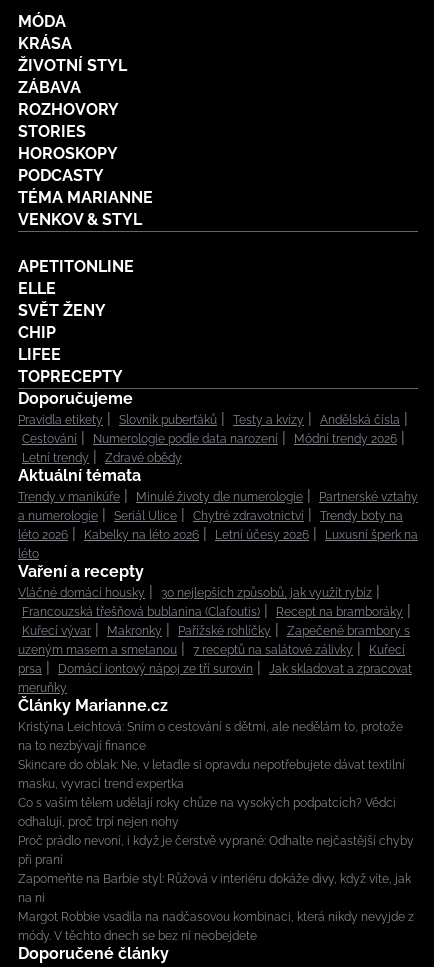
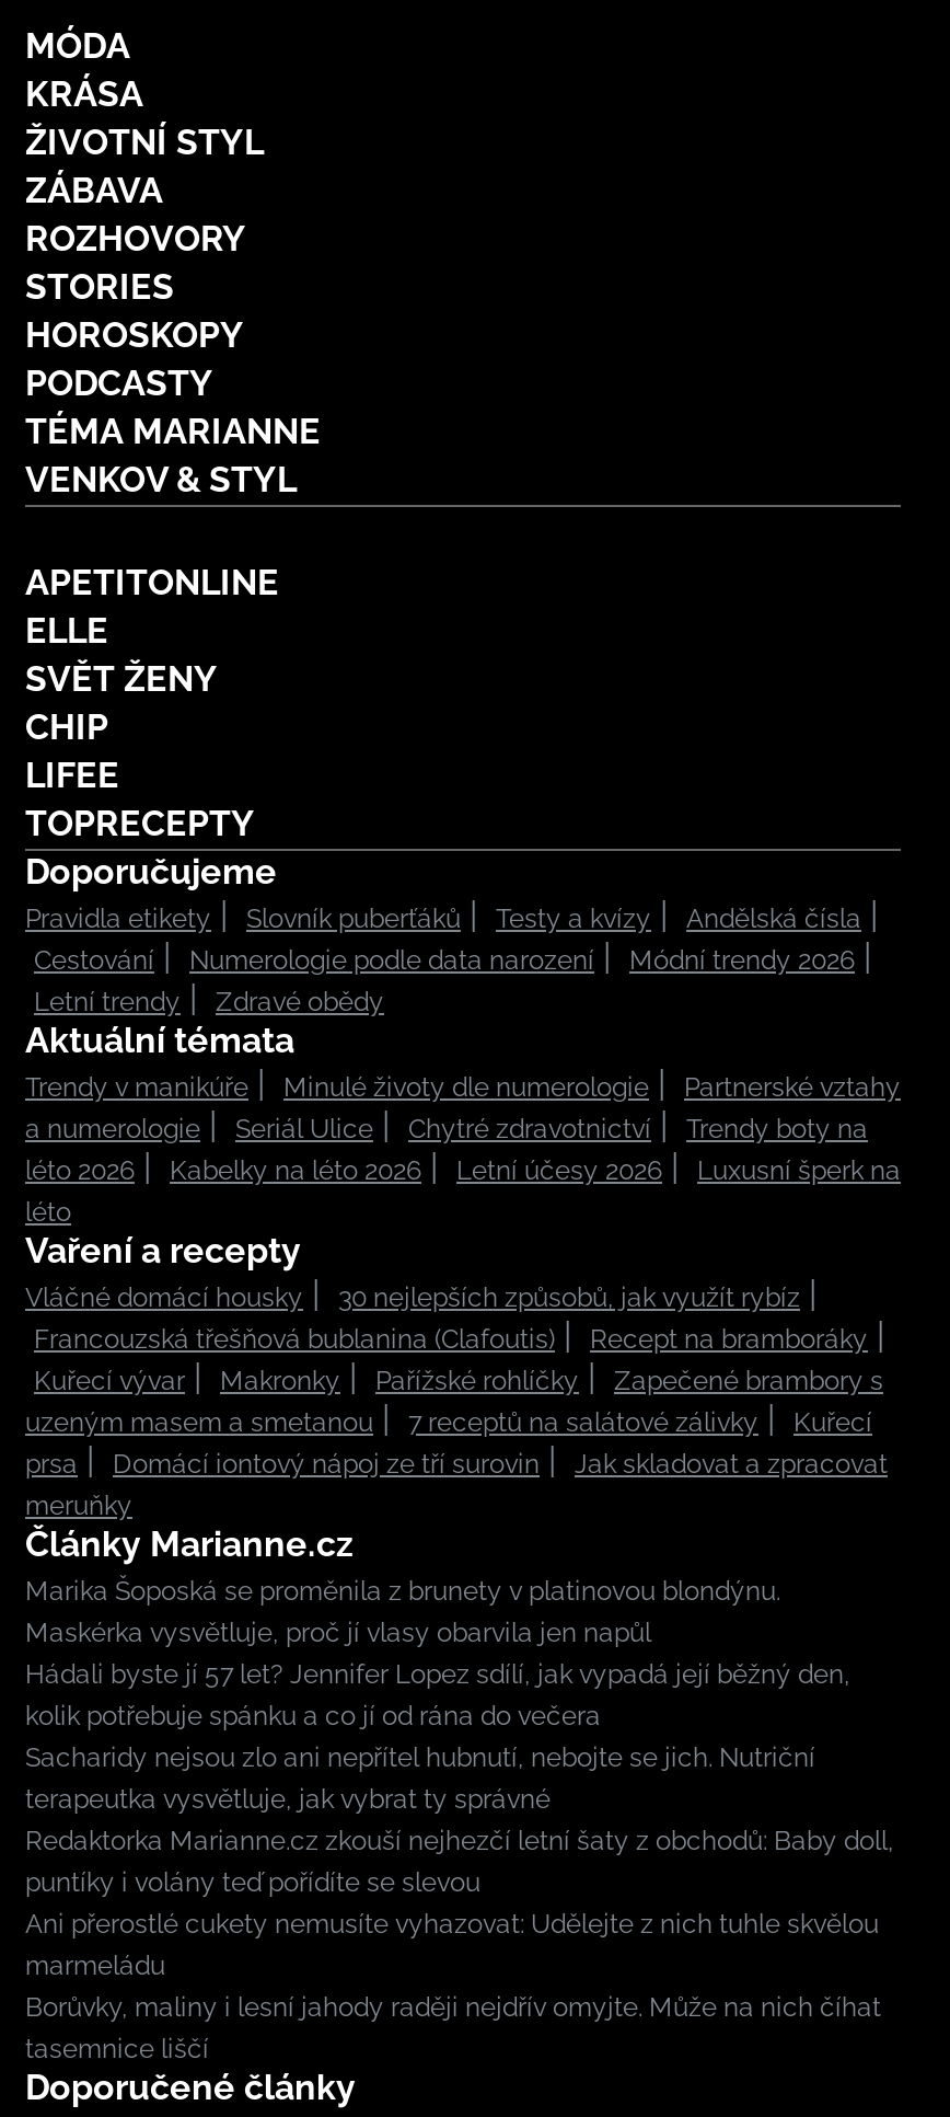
[18,720,414,943] Kristýna Leichtová: Sním o cestování s dětmi, ale nedělám to, protože | na to nezbývají finance | Skincare do oblak: Ne, v letadle si opravdu nepotřebujete dávat textilní | masku, vyvrací trend expertka | Co s vaším tělem udělají roky chůze na vysokých podpatcích? Vědci | odhalují, proč trpí nejen nohy | Proč prádlo nevoní, i když je čerstvě vyprané: Odhalte nejčastější chyby | při praní | Zapomeňte na Barbie styl: Růžová v interiéru dokáže divy, když víte, jak | na ni | Margot Robbie vsadila na nadčasovou kombinaci, která nikdy nevyjde z | módy. V těchto dnech se bez ní neobejdete -> [25,1577,894,2066] Marika Šoposká se proměnila z brunety v platinovou blondýnu. | Maskérka vysvětluje, proč jí vlasy obarvila jen napůl | Hádali byste jí 57 let? Jennifer Lopez sdílí, jak vypadá její běžný den, | kolik potřebuje spánku a co jí od rána do večera | Sacharidy nejsou zlo ani nepřítel hubnutí, nebojte se jich. Nutriční | terapeutka vysvětluje, jak vybrat ty správné | Redaktorka Marianne.cz zkouší nejhezčí letní šaty z obchodů: Baby doll, | puntíky i volány teď pořídíte se slevou | Ani přerostlé cukety nemusíte vyhazovat: Udělejte z nich tuhle skvělou | marmeládu | Borůvky, maliny i lesní jahody raději nejdřív omyjte. Může na nich číhat | tasemnice liščí

